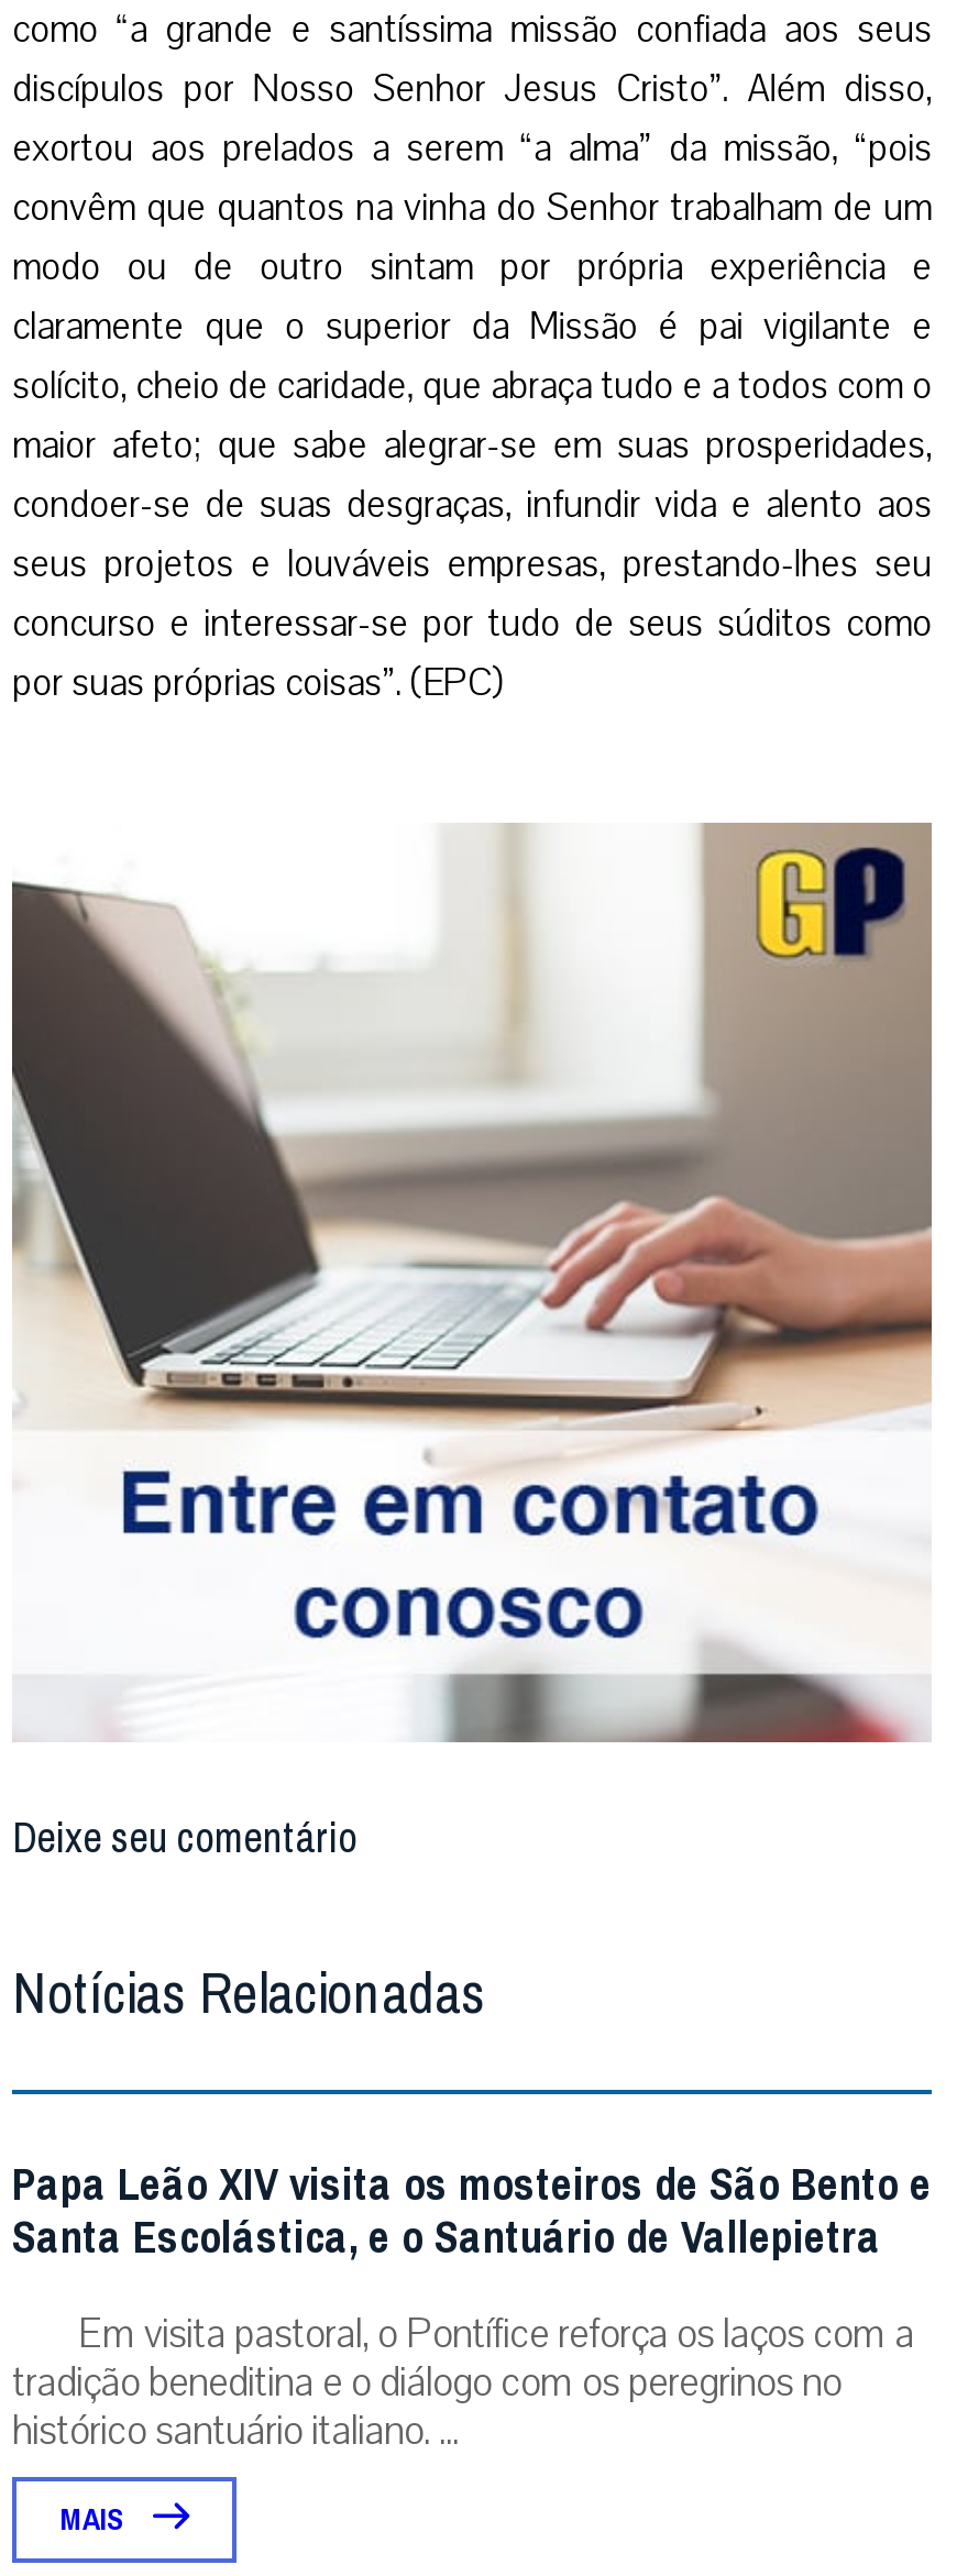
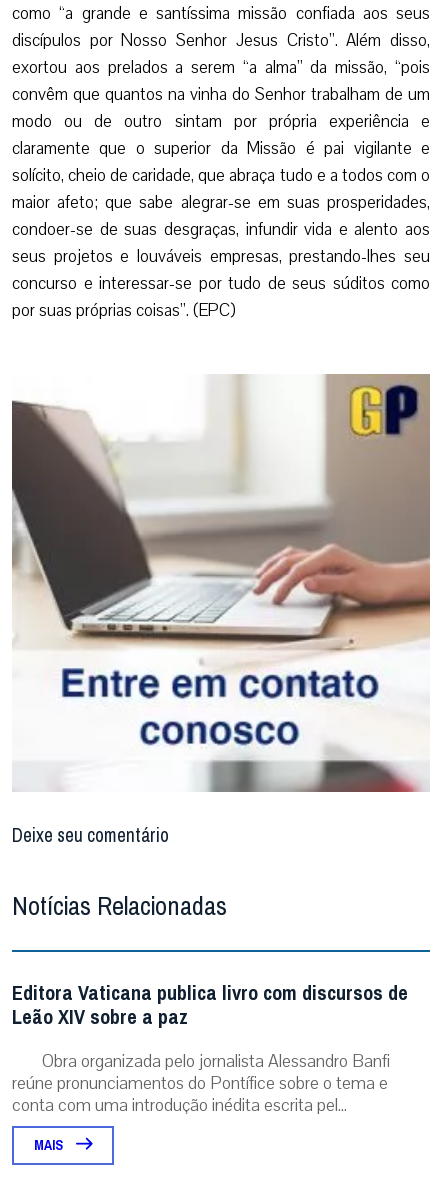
[12,2144,932,2456] Papa Leão XIV visita os mosteiros de São Bento e | Santa Escolástica, e o Santuário de Vallepietra | Em visita pastoral, o Pontífice reforça os laços com a | tradição beneditina e o diálogo com os peregrinos no | histórico santuário italiano. ... -> [12,975,408,1117] Editora Vaticana publica livro com discursos de | Leão XIV sobre a paz | Obra organizada pelo jornalista Alessandro Banfi | reúne pronunciamentos do Pontífice sobre o tema e | conta com uma introdução inédita escrita pel...

